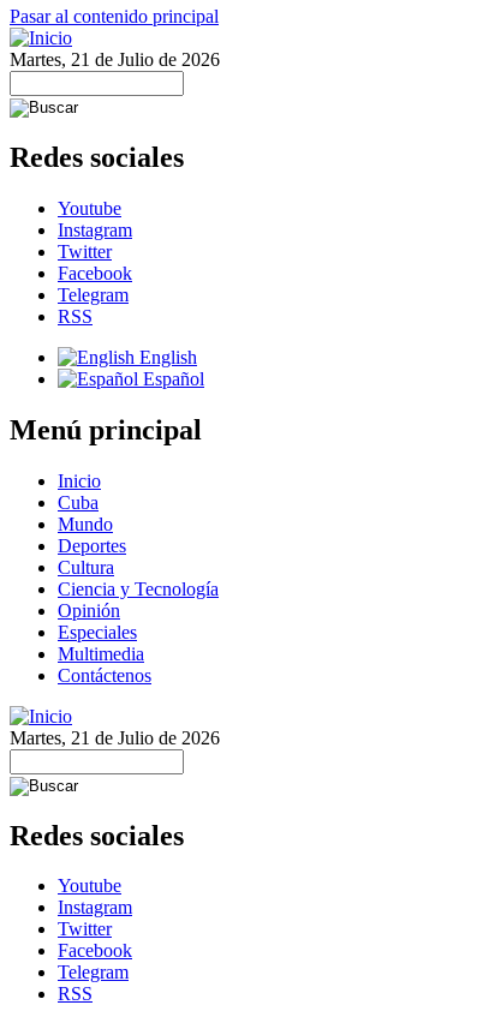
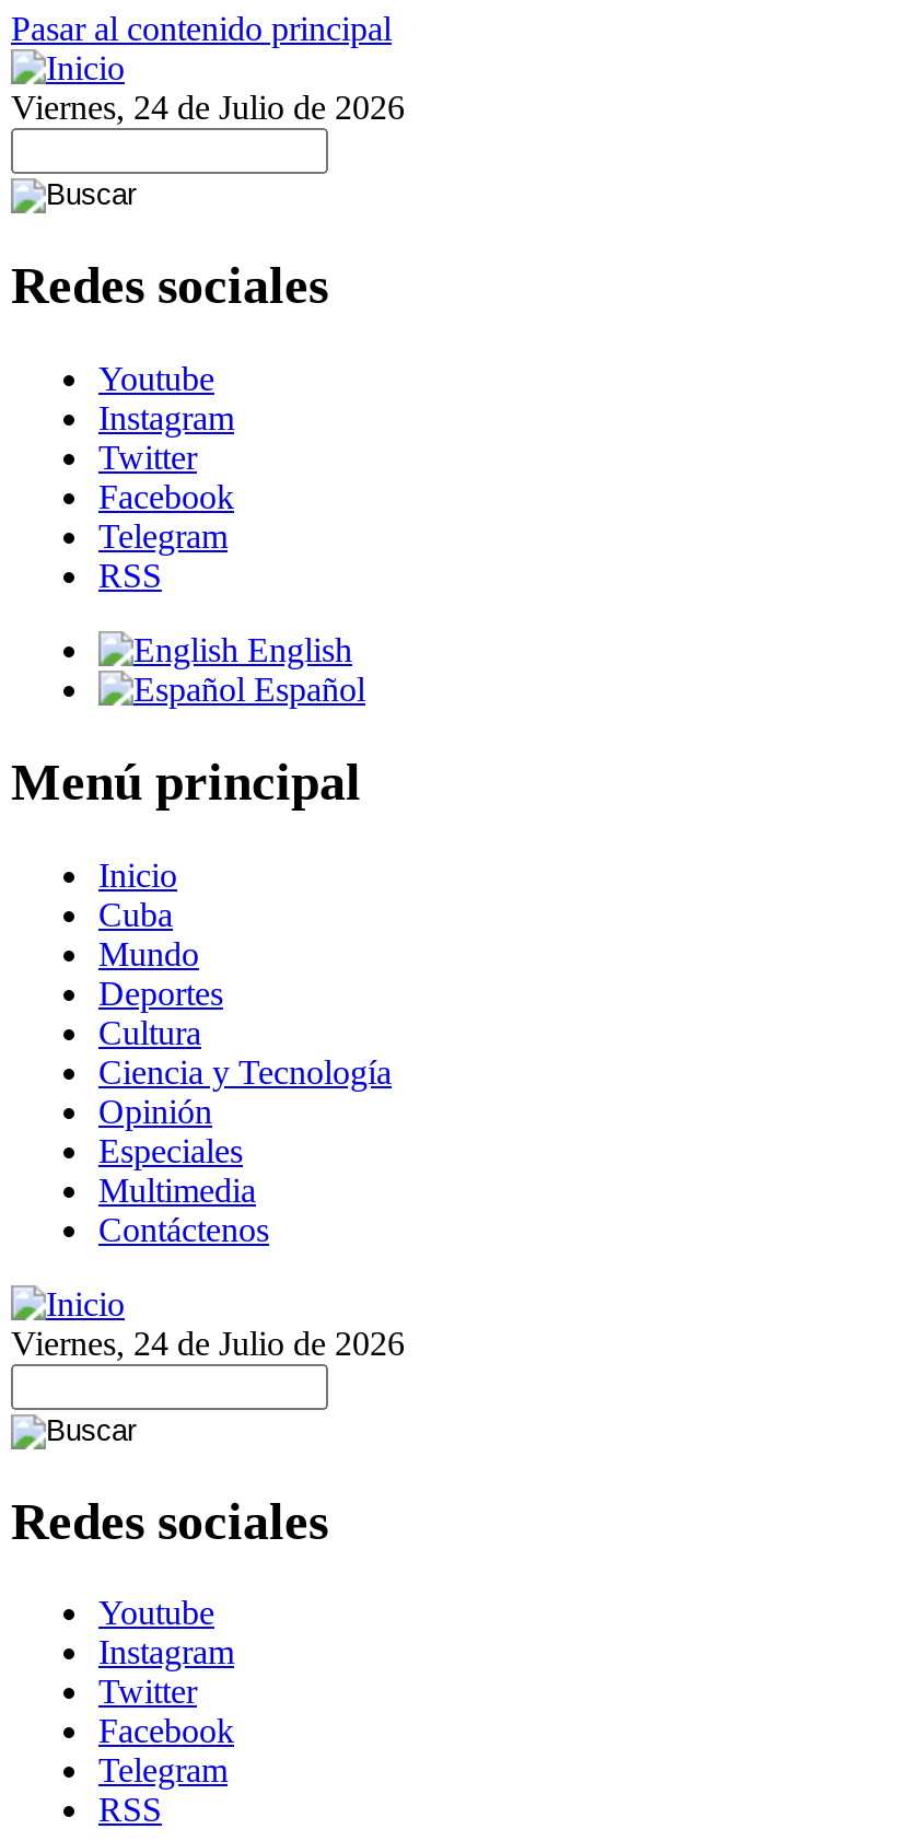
[10,49,220,70] Martes, 21 de Julio de 2026 -> [11,89,405,126] Viernes, 24 de Julio de 2026
[10,727,220,748] Martes, 21 de Julio de 2026 -> [11,1324,405,1361] Viernes, 24 de Julio de 2026

